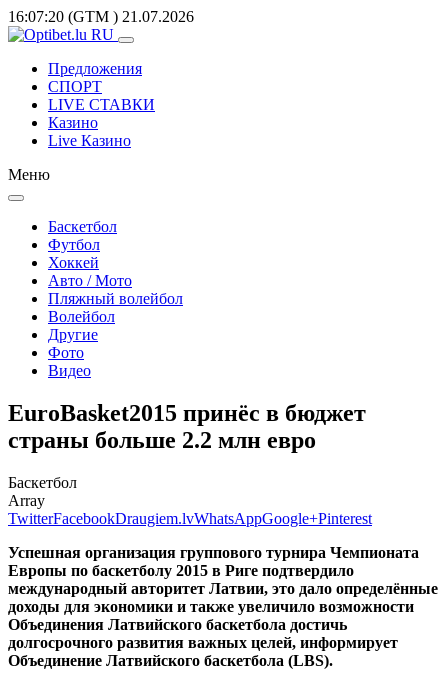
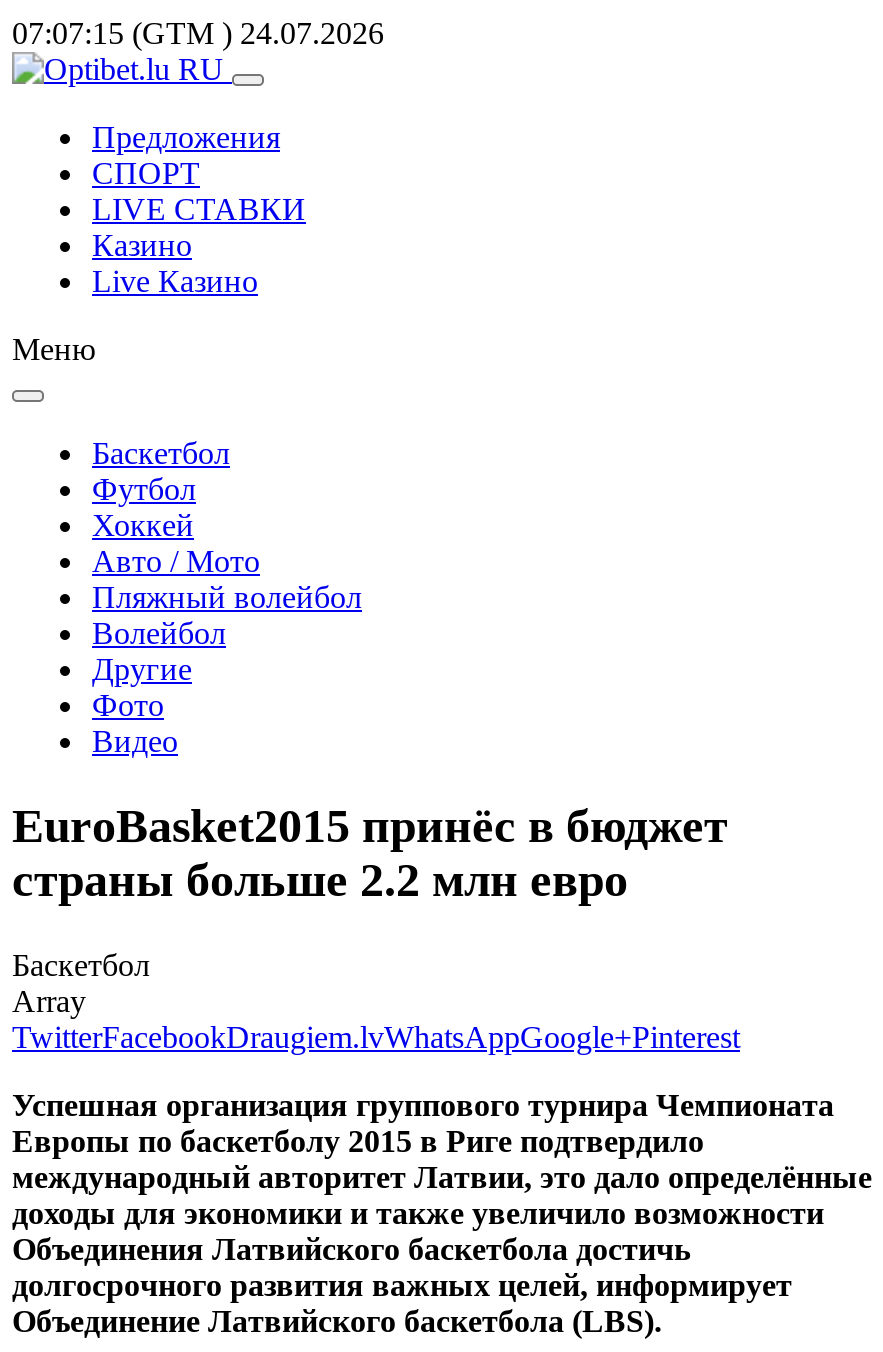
[8,8,194,25] 16:07:20 (GTM) 21.07.2026 -> [12,16,384,50] 07:07:15 (GTM) 24.07.2026

